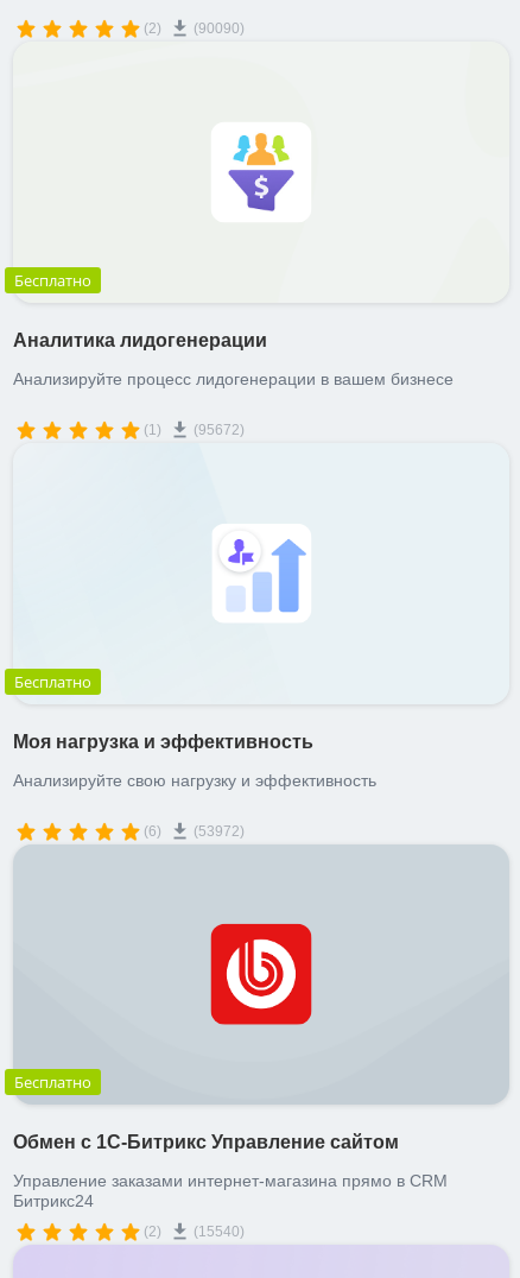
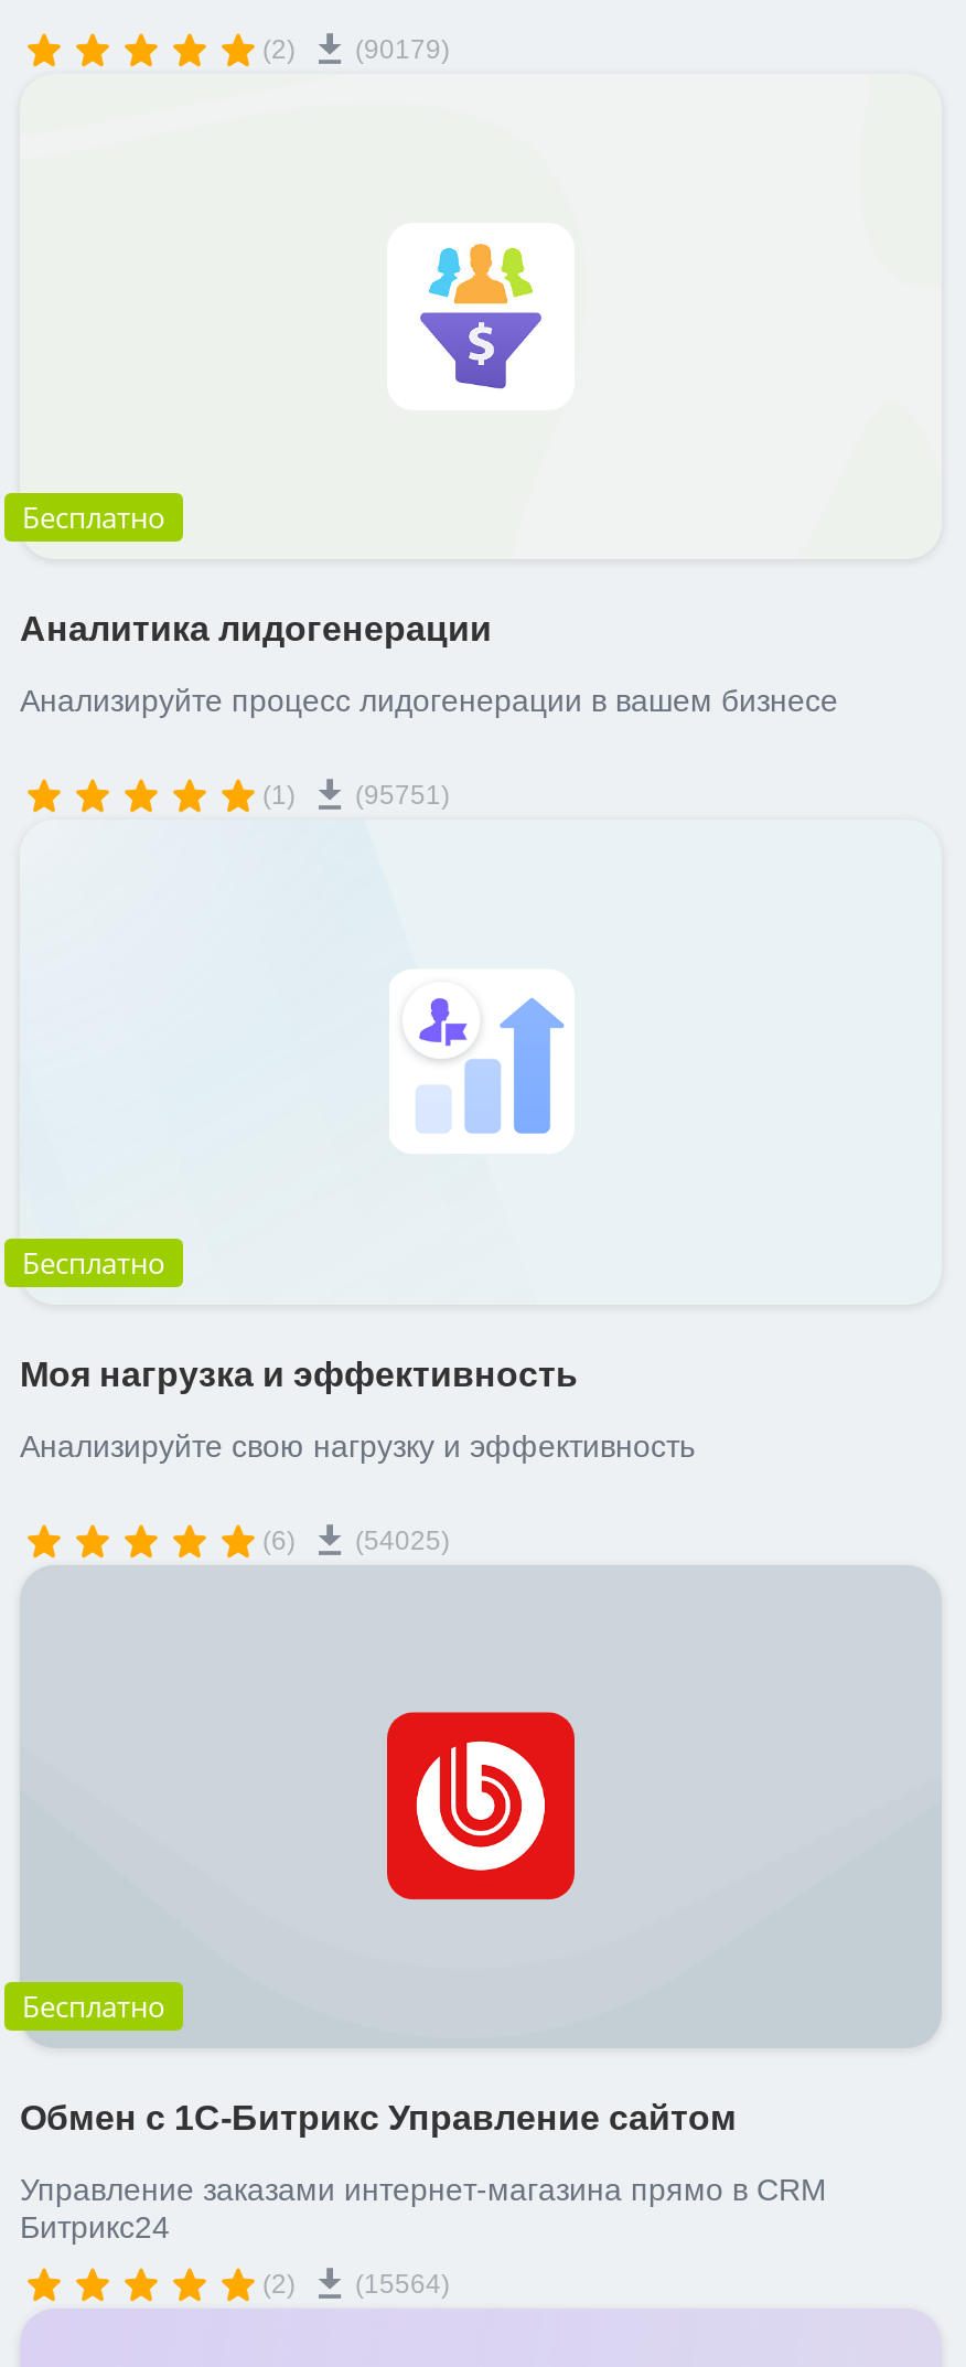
[144,20,245,37] (2) (90090) -> [262,34,450,65] (2) (90179)
[144,421,245,438] (1) (95672) -> [262,779,450,810] (1) (95751)
[144,823,245,839] (6) (53972) -> [262,1524,450,1555] (6) (54025)
[144,1224,245,1240] (2) (15540) -> [262,2270,450,2301] (2) (15564)

